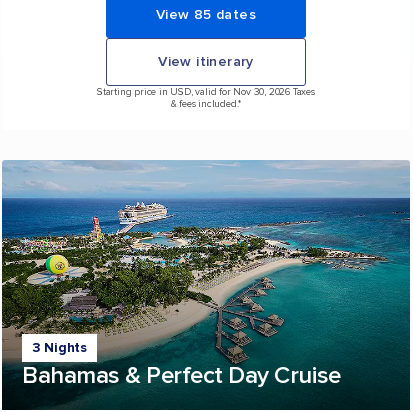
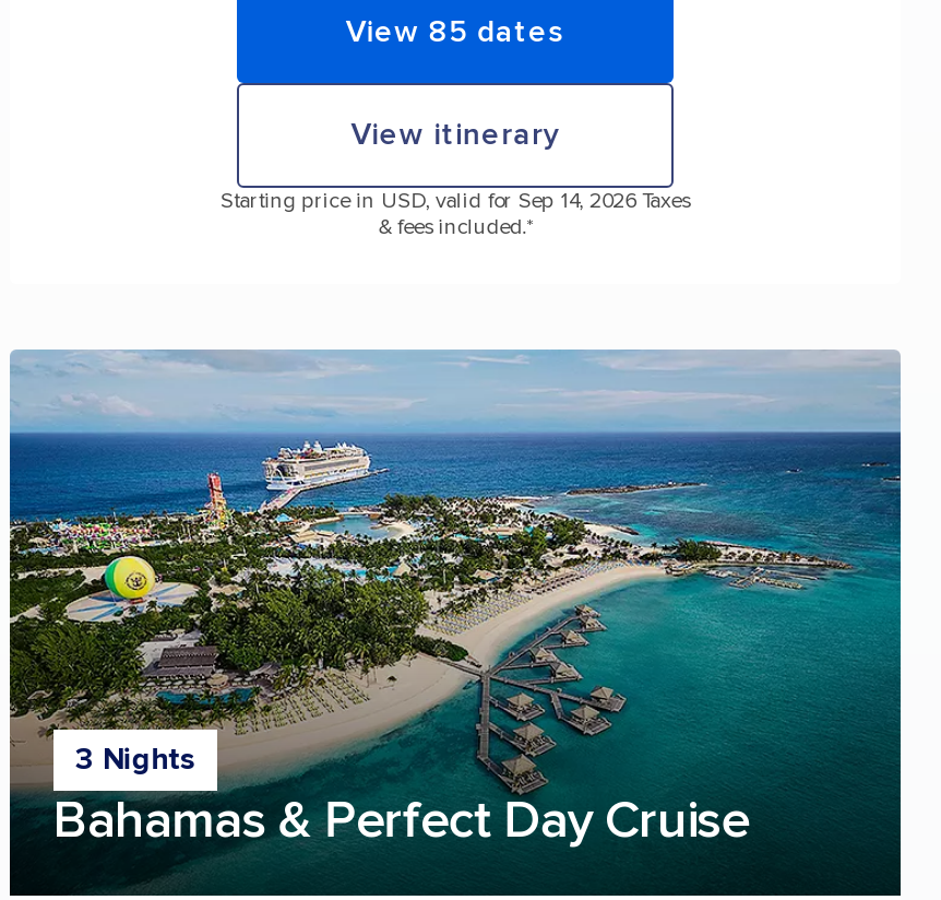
[97,86,315,98] Starting price in USD, valid for Nov 30, 2026 Taxes -> [221,187,690,213] Starting price in USD, valid for Sep 14, 2026 Taxes

